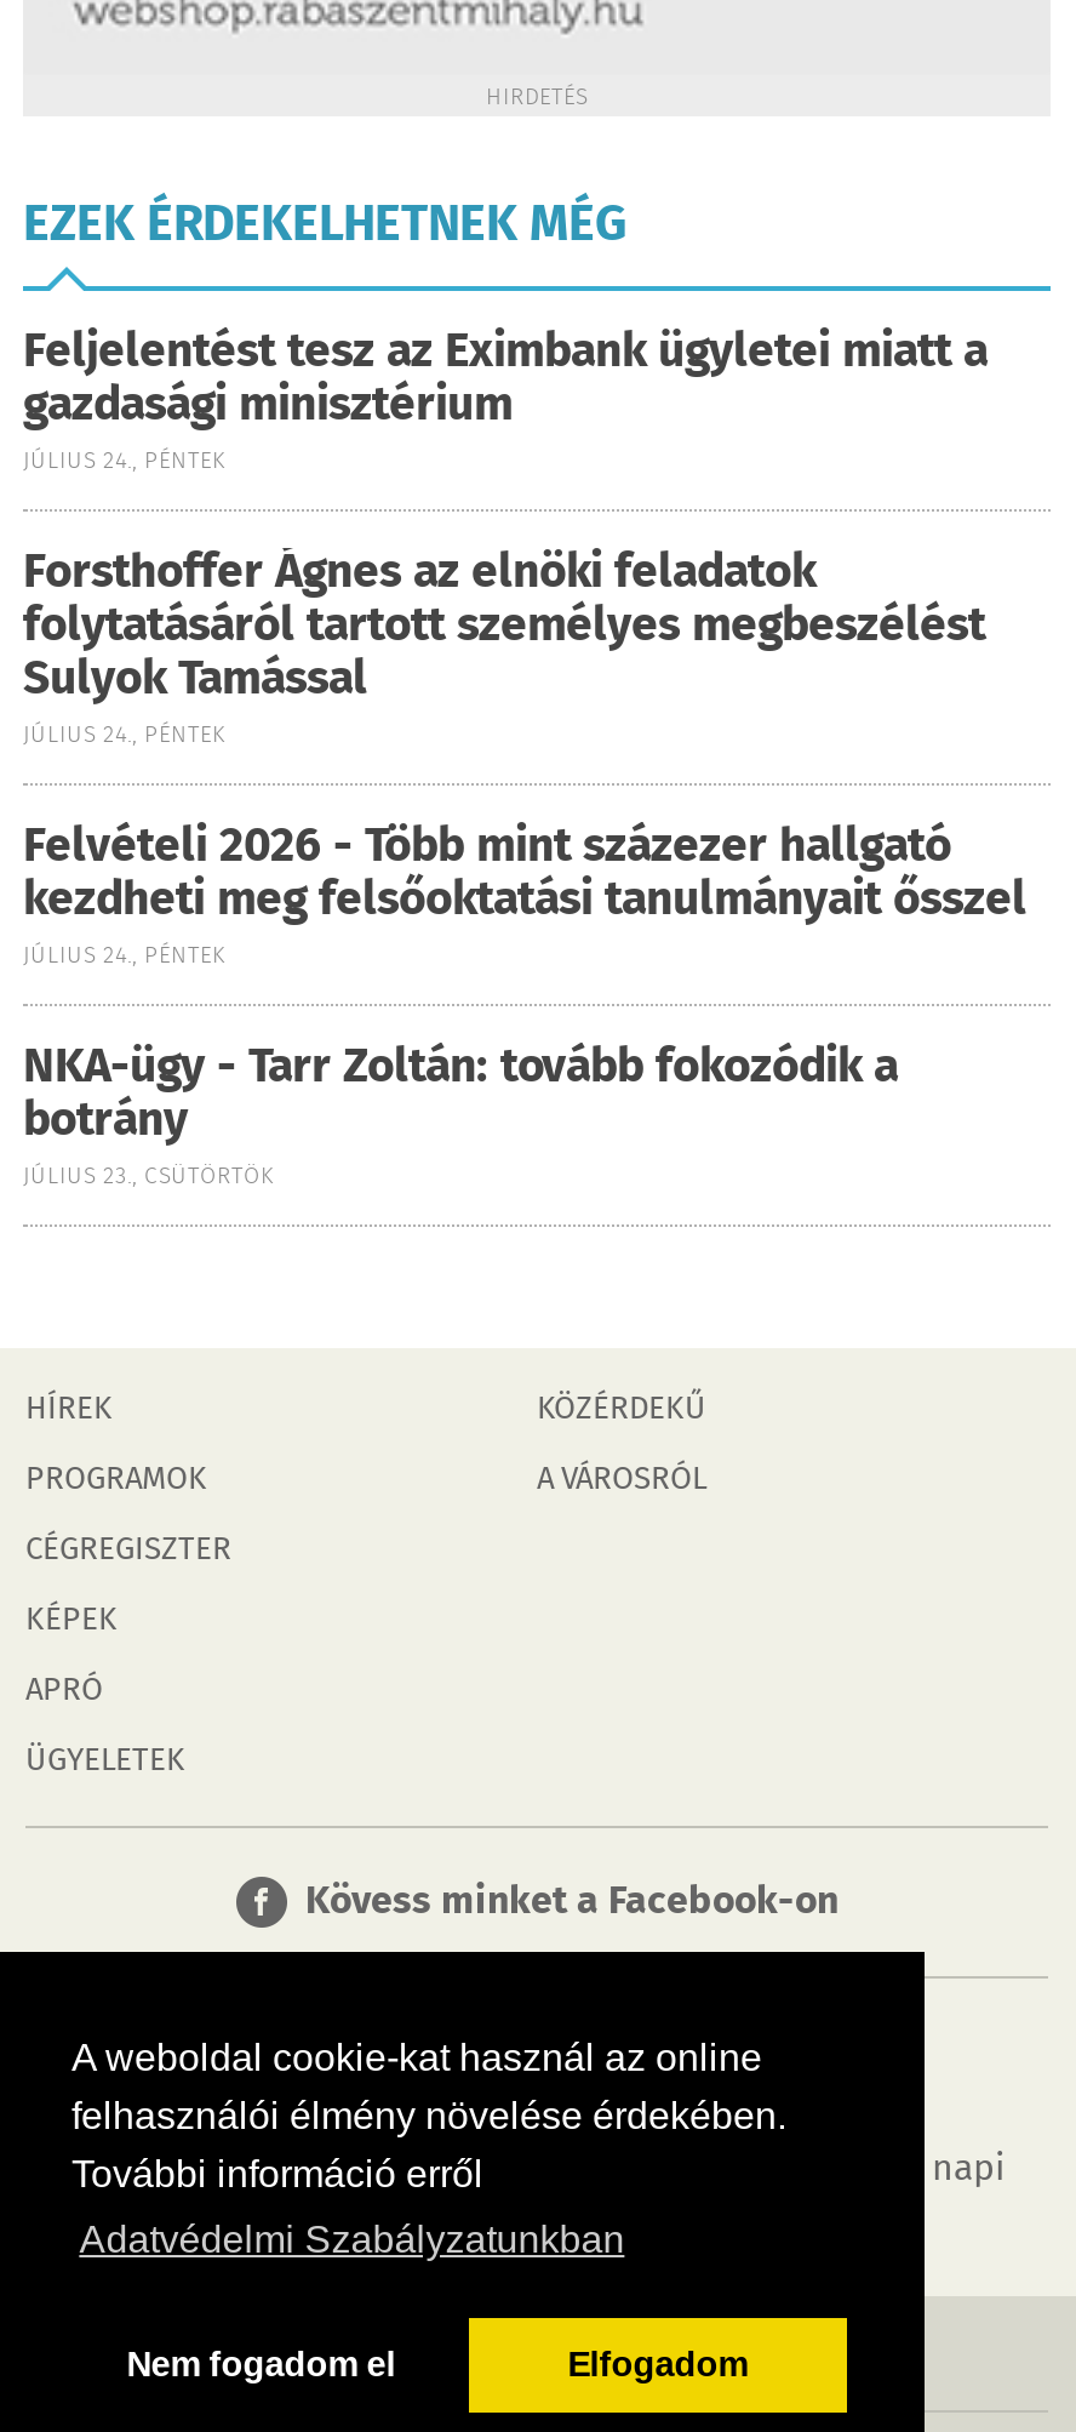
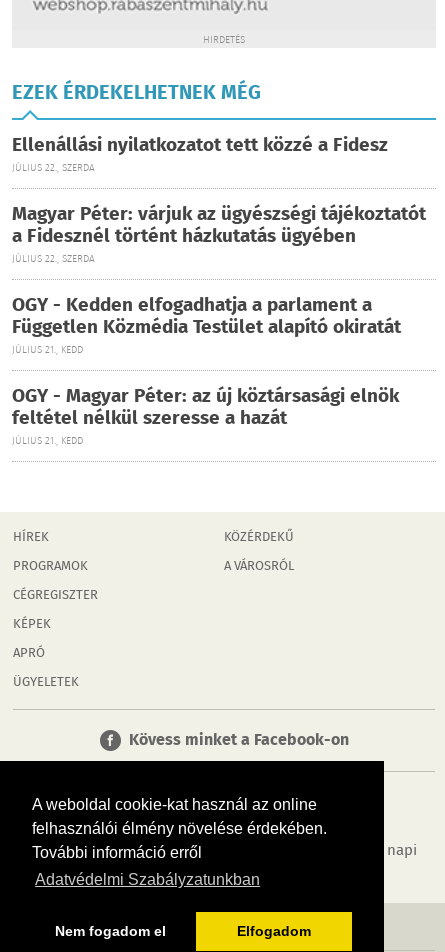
[23,318,988,481] Feljelentést tesz az Eximbank ügyletei miatt a | gazdasági minisztérium | JÚLIUS 24., PÉNTEK -> [12,131,388,176] Ellenállási nyilatkozatot tett közzé a Fidesz | JÚLIUS 22., SZERDA
[23,539,985,755] Forsthoffer Ágnes az elnöki feladatok | folytatásáról tartott személyes megbeszélést | Sulyok Tamással | JÚLIUS 24., PÉNTEK -> [12,200,426,267] Magyar Péter: várjuk az ügyészségi tájékoztatót | a Fidesznél történt házkutatás ügyében | JÚLIUS 22., SZERDA
[23,813,1026,975] Felvételi 2026 - Több mint százezer hallgató | kezdheti meg felsőoktatási tanulmányait ősszel | JÚLIUS 24., PÉNTEK -> [12,291,401,358] OGY - Kedden elfogadhatja a parlament a | Független Közmédia Testület alapító okiratát | JÚLIUS 21., KEDD
[23,1034,898,1196] NKA-ügy - Tarr Zoltán: tovább fokozódik a | botrány | JÚLIUS 23., CSÜTÖRTÖK -> [12,382,399,449] OGY - Magyar Péter: az új köztársasági elnök | feltétel nélkül szeresse a hazát | JÚLIUS 21., KEDD

